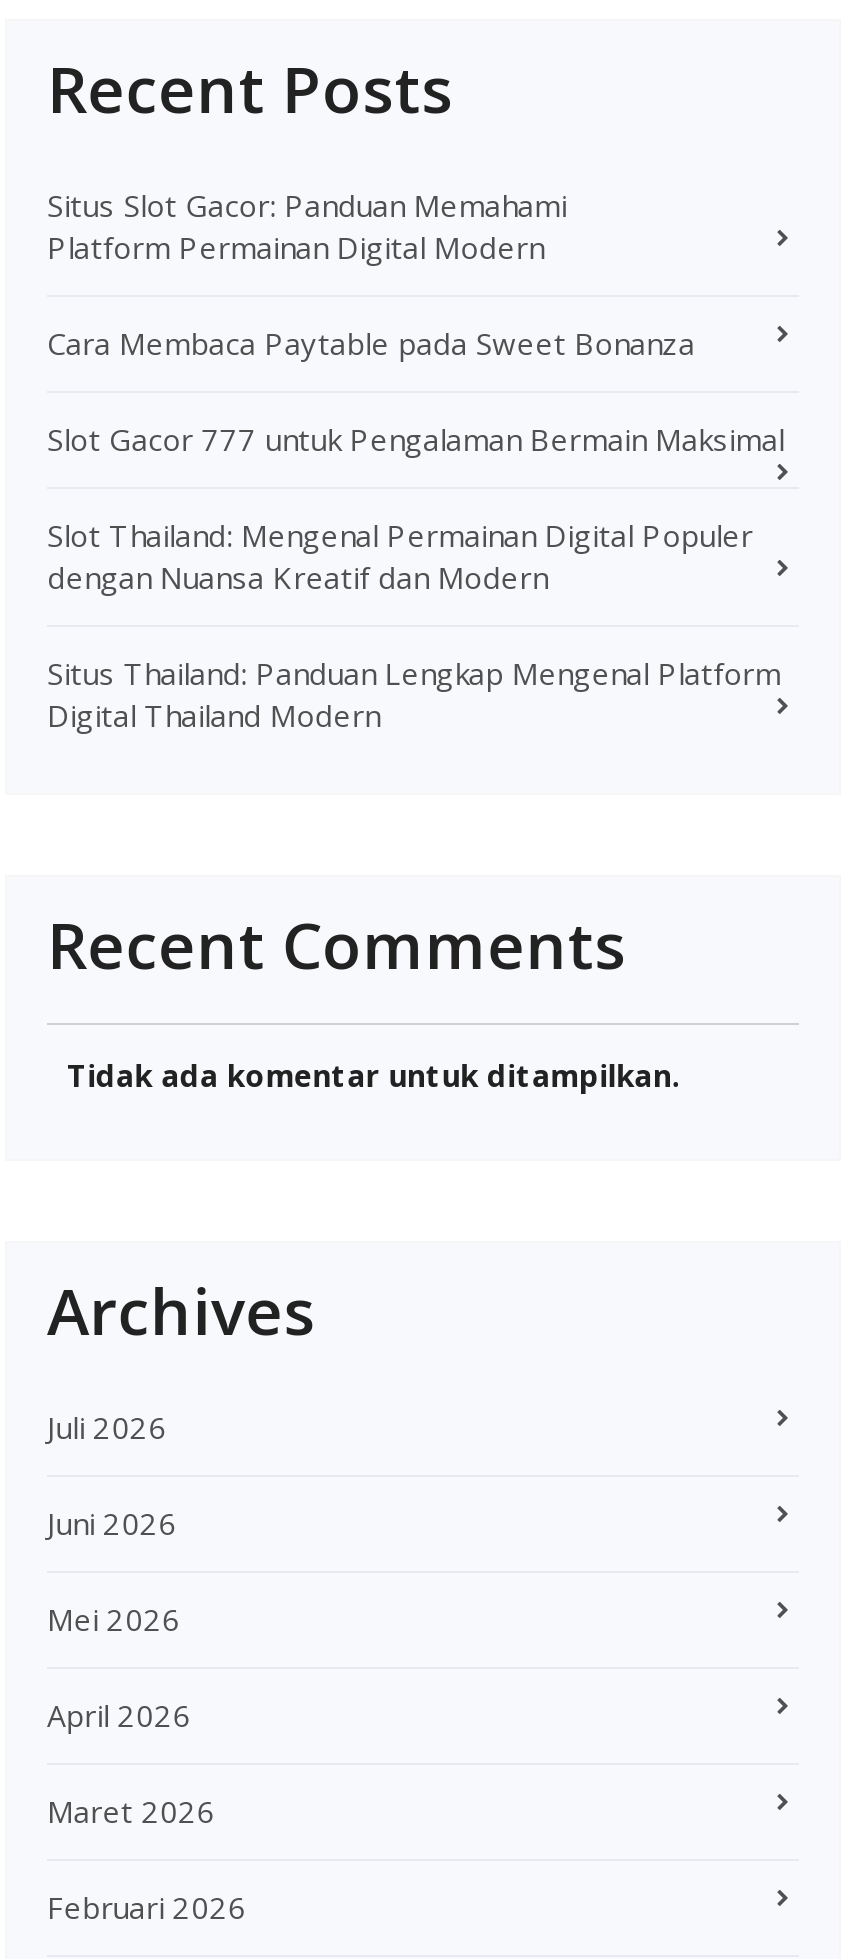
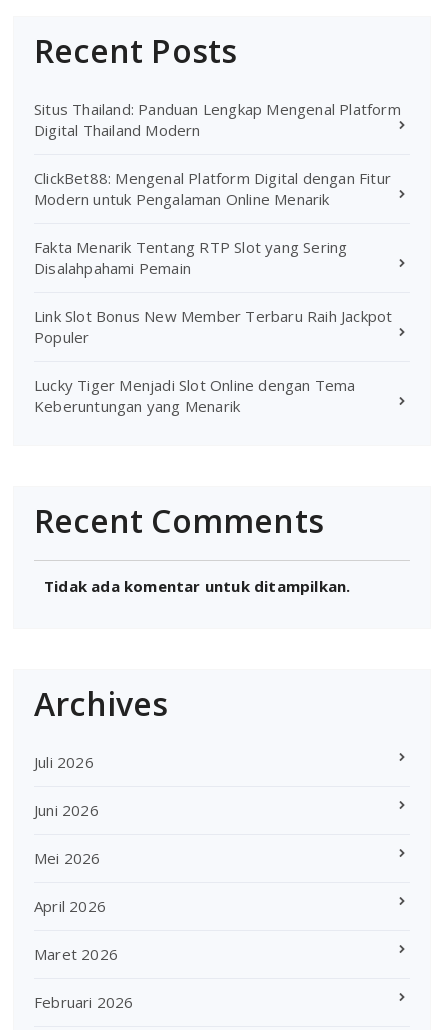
[47,185,784,597] Situs Slot Gacor: Panduan Memahami | Platform Permainan Digital Modern | Cara Membaca Paytable pada Sweet Bonanza | Slot Gacor 777 untuk Pengalaman Bermain Maksimal | Slot Thailand: Mengenal Permainan Digital Populer | dengan Nuansa Kreatif dan Modern -> none
moved [47,653,781,735] -> [34,99,401,140]: Situs Thailand: Panduan Lengkap Mengenal Platform | Digital Thailand Modern
none -> [34,168,392,416] ClickBet88: Mengenal Platform Digital dengan Fitur | Modern untuk Pengalaman Online Menarik | Fakta Menarik Tentang RTP Slot yang Sering | Disalahpahami Pemain | Link Slot Bonus New Member Terbaru Raih Jackpot | Populer | Lucky Tiger Menjadi Slot Online dengan Tema | Keberuntungan yang Menarik

